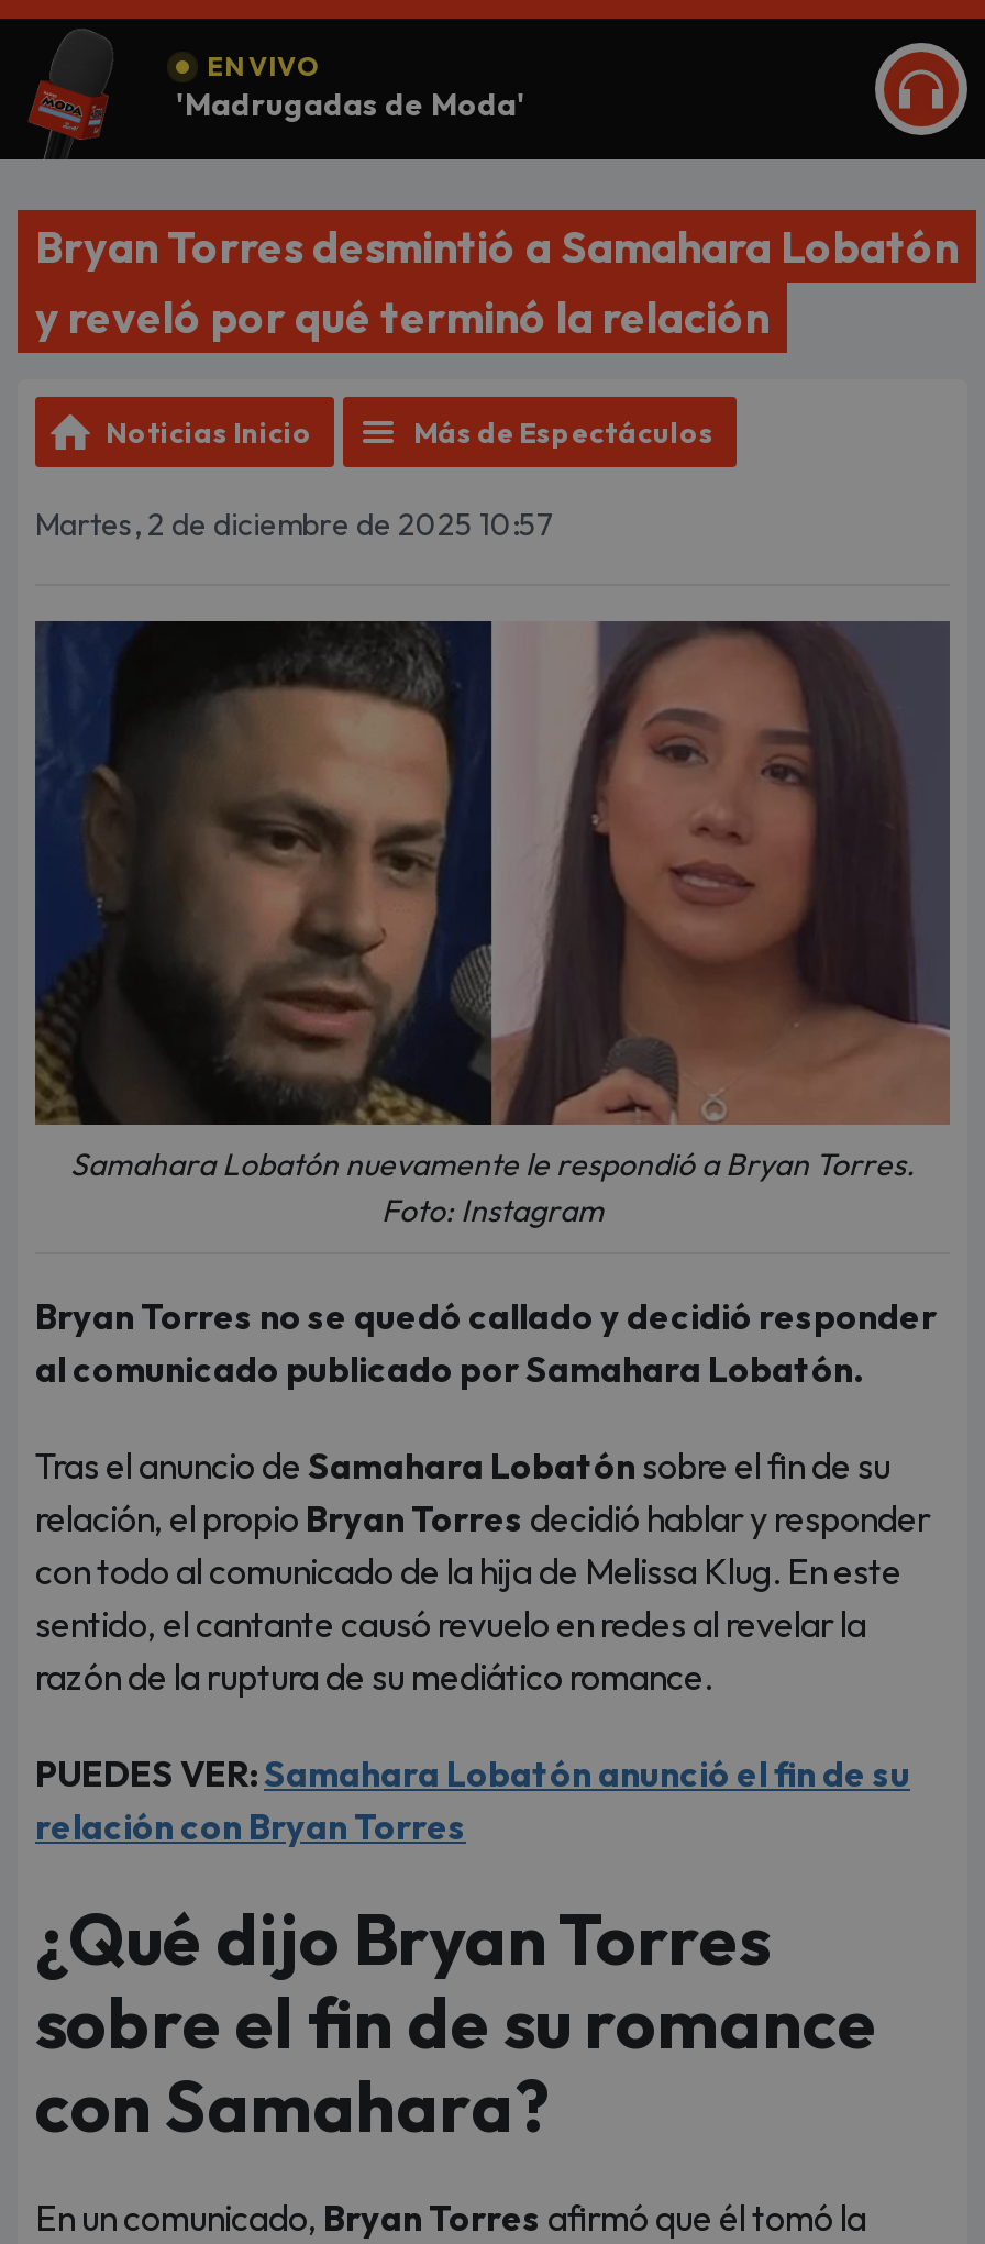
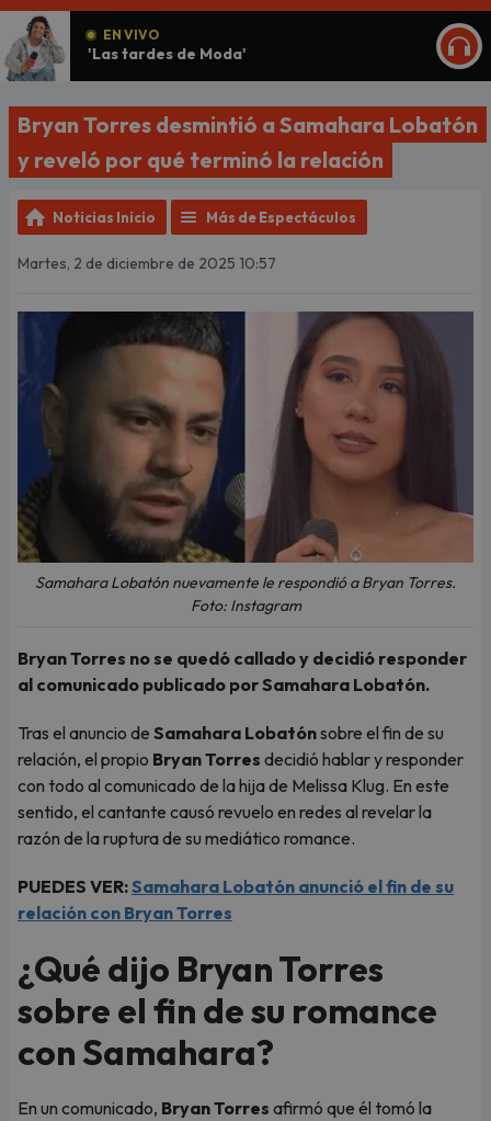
[7,16,525,162] [image] | 'Madrugadas de Moda' -> [3,10,247,81] [image] | 'Las tardes de Moda'

